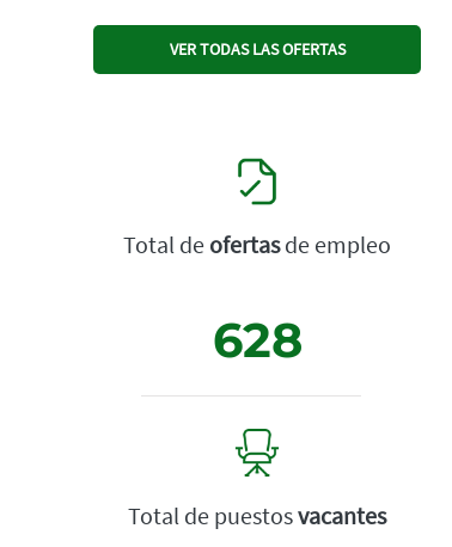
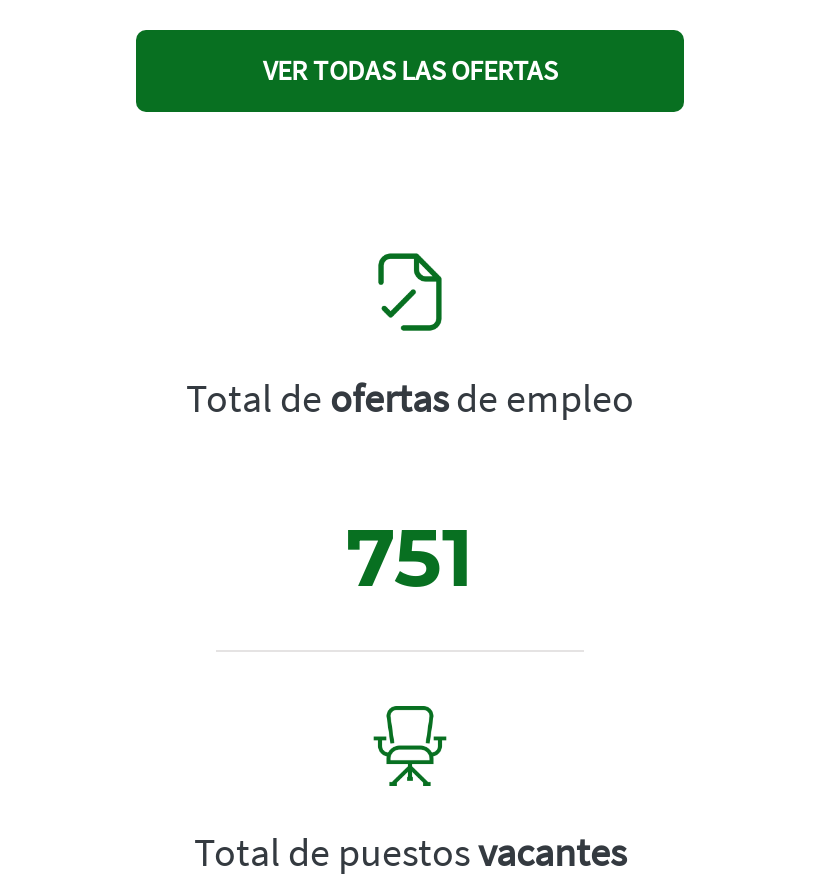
[212,310,302,369] 628 -> [346,508,474,606] 751

